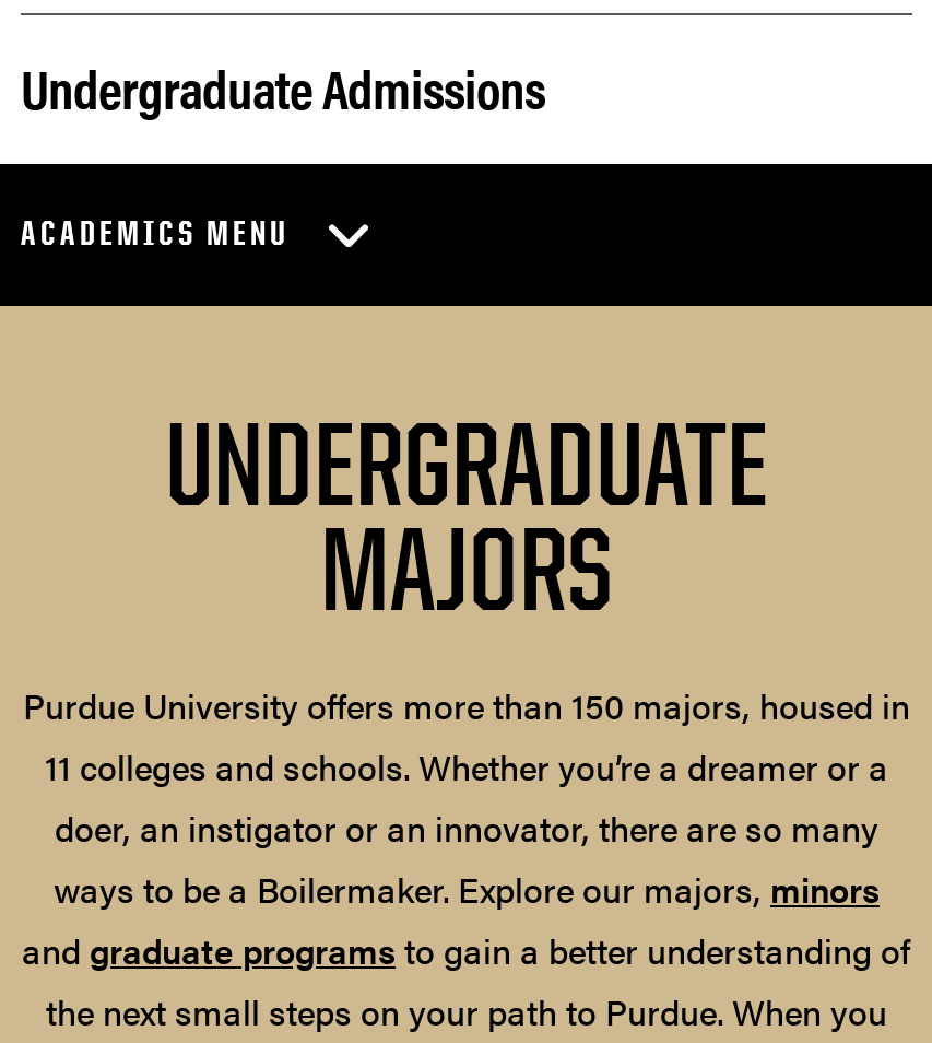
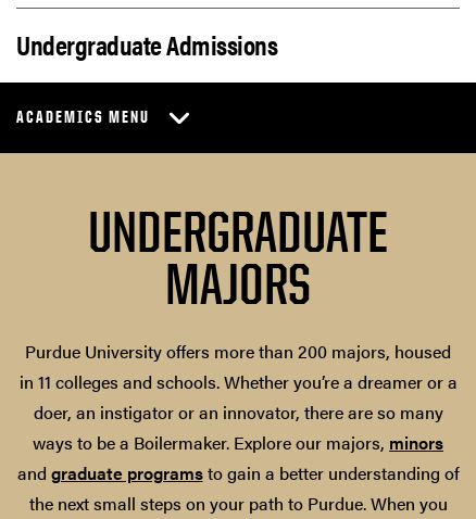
[23,680,910,792] Purdue University offers more than 150 majors, housed in | 11 colleges and schools. Whether you’re a dreamer or a -> [19,339,457,394] Purdue University offers more than 200 majors, housed | in 11 colleges and schools. Whether you’re a dreamer or a

